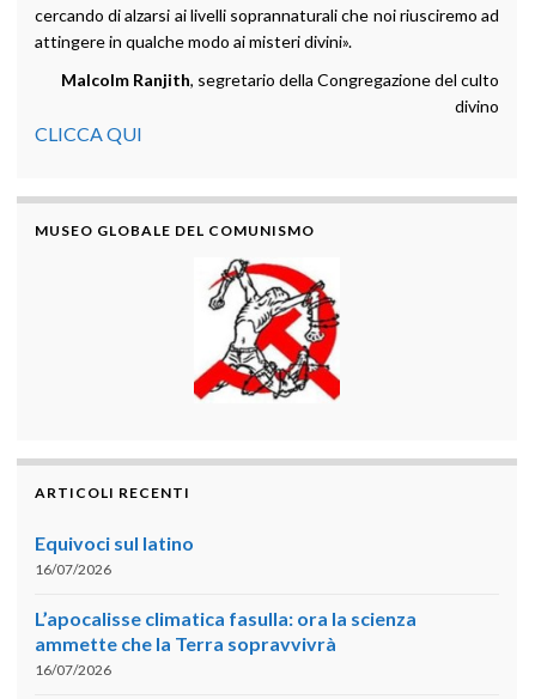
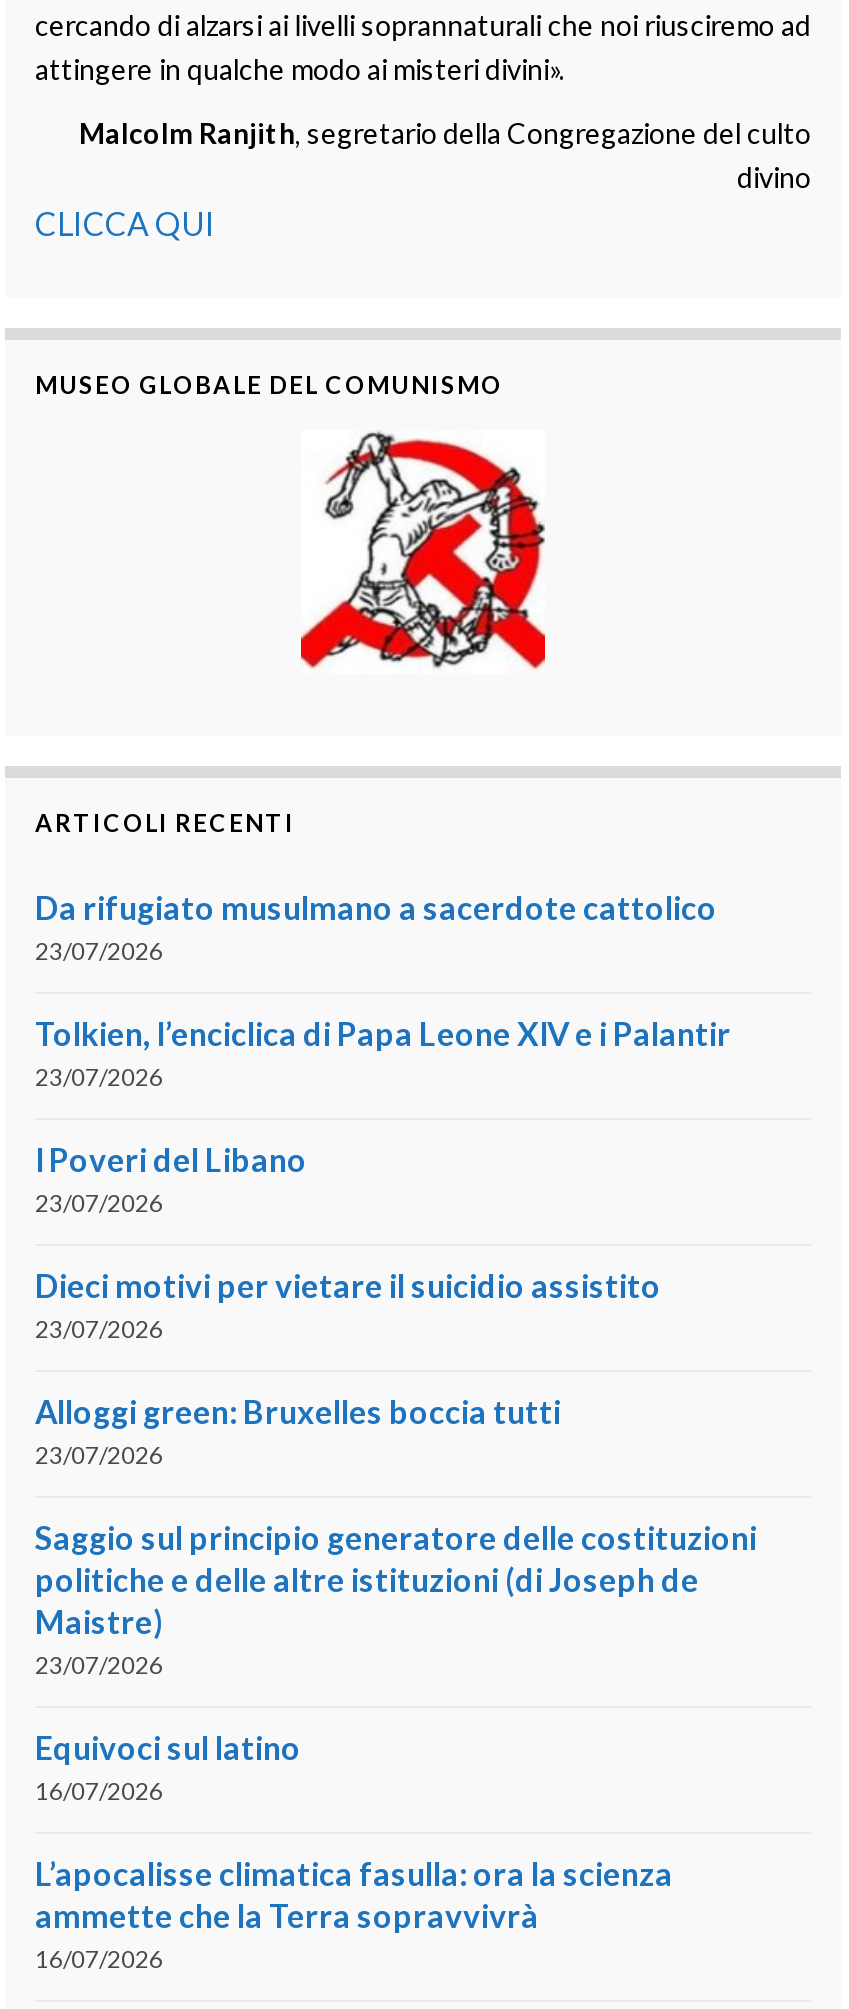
none -> [35,887,757,1679] Da rifugiato musulmano a sacerdote cattolico | 23/07/2026 | Tolkien, l’enciclica di Papa Leone XIV e i Palantir | 23/07/2026 | I Poveri del Libano | 23/07/2026 | Dieci motivi per vietare il suicidio assistito | 23/07/2026 | Alloggi green: Bruxelles boccia tutti | 23/07/2026 | Saggio sul principio generatore delle costituzioni | politiche e delle altre istituzioni (di Joseph de | Maistre) | 23/07/2026

